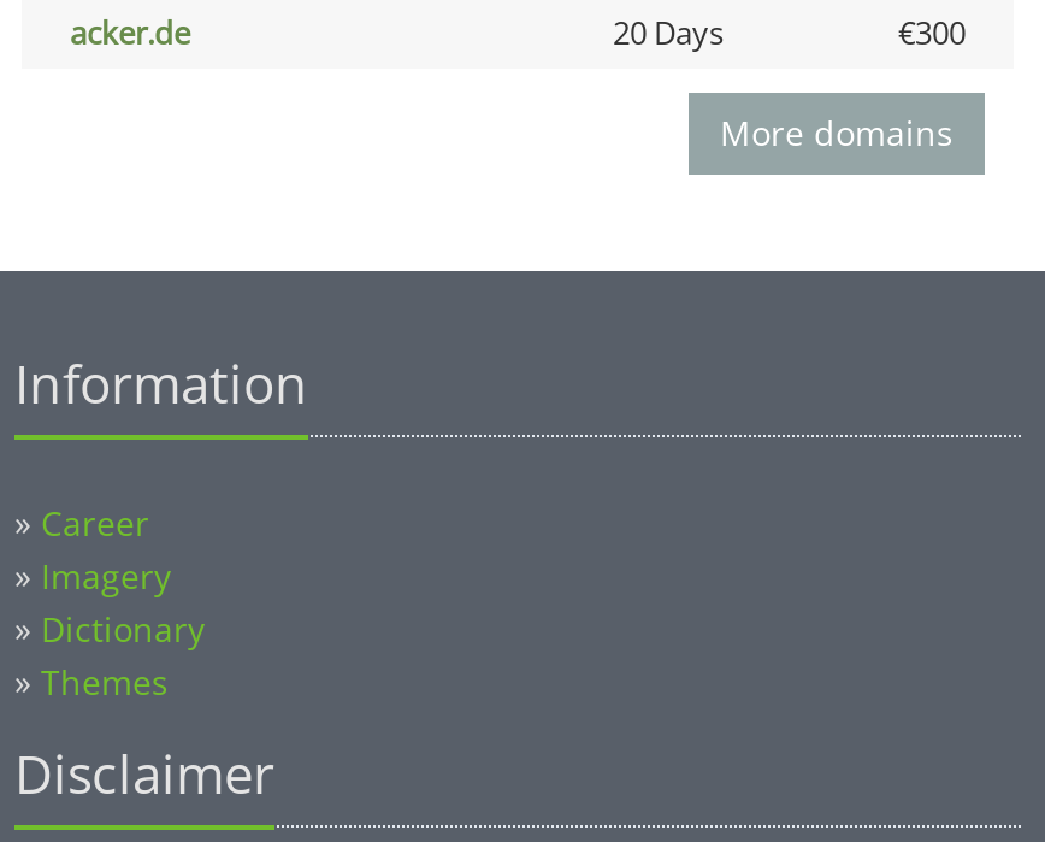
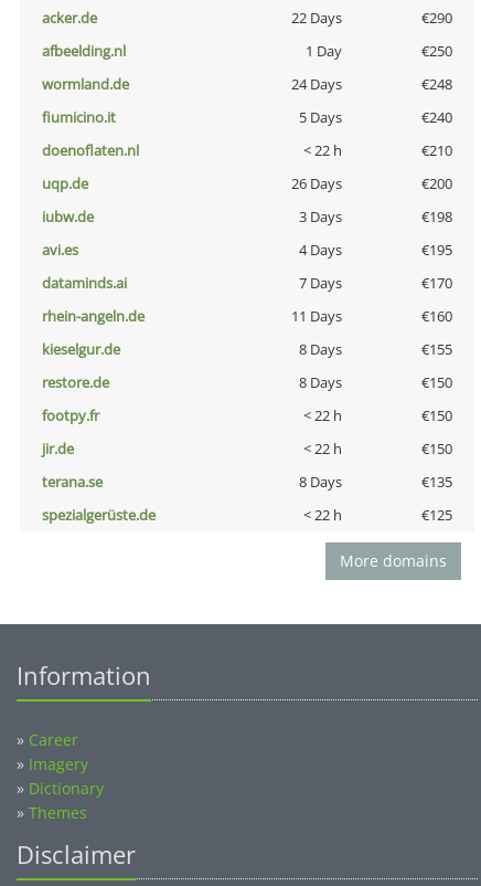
[613,11,966,54] 20 Days | €300 -> [42,8,452,525] 22 Days | €290 | afbeelding.nl | 1 Day | €250 | wormland.de | 24 Days | €248 | fiumicino.it | 5 Days | €240 | doenoflaten.nl | < 22 h | €210 | uqp.de | 26 Days | €200 | iubw.de | 3 Days | €198 | avi.es | 4 Days | €195 | dataminds.ai | 7 Days | €170 | rhein-angeln.de | 11 Days | €160 | kieselgur.de | 8 Days | €155 | restore.de | 8 Days | €150 | footpy.fr | < 22 h | €150 | jir.de | < 22 h | €150 | terana.se | 8 Days | €135 | spezialgerüste.de | < 22 h | €125

